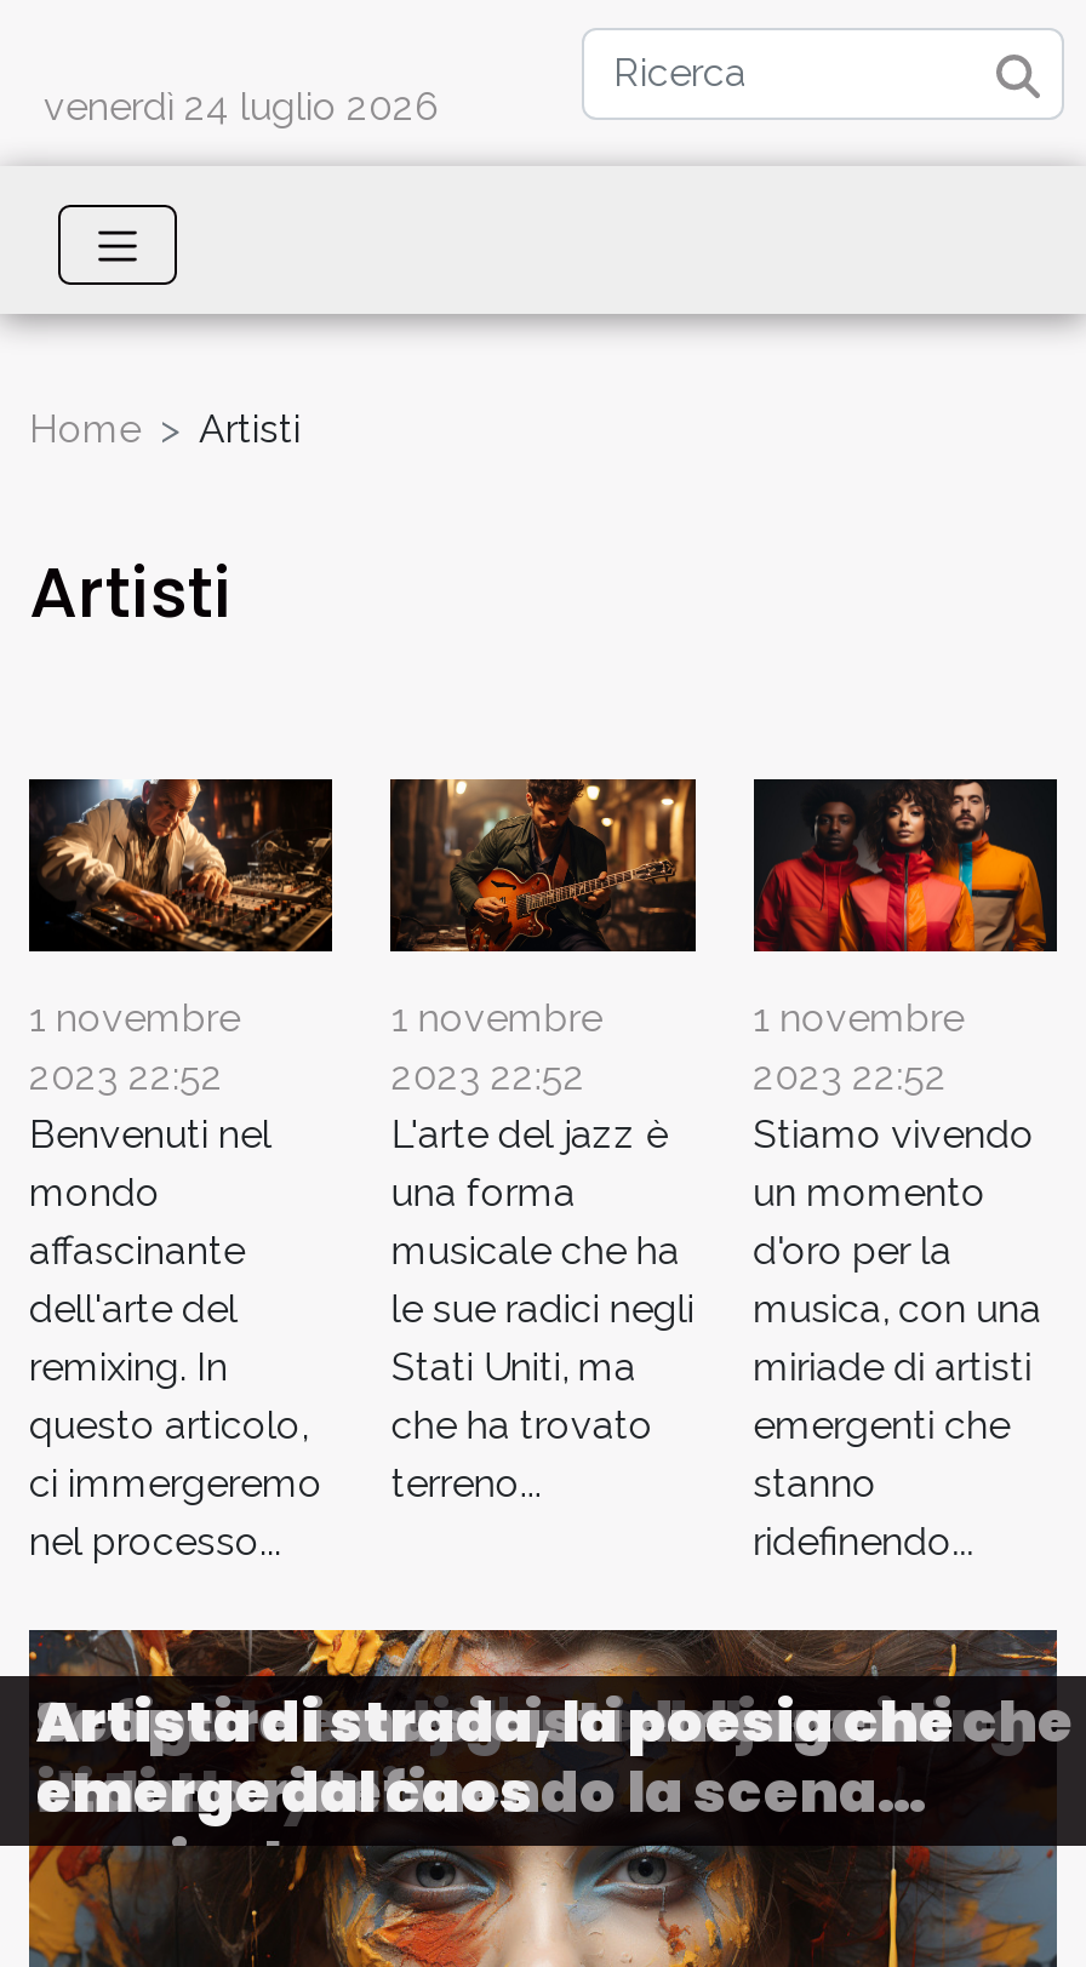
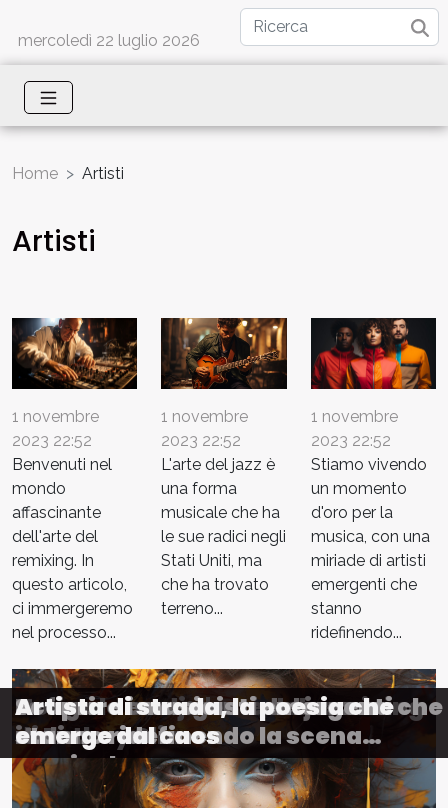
[44,84,439,130] venerdì 24 luglio 2026 -> [18,31,200,50] mercoledì 22 luglio 2026

